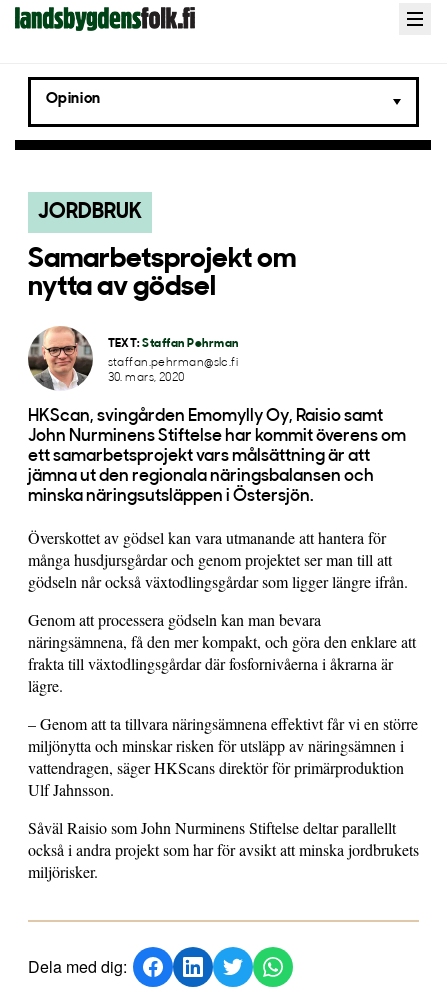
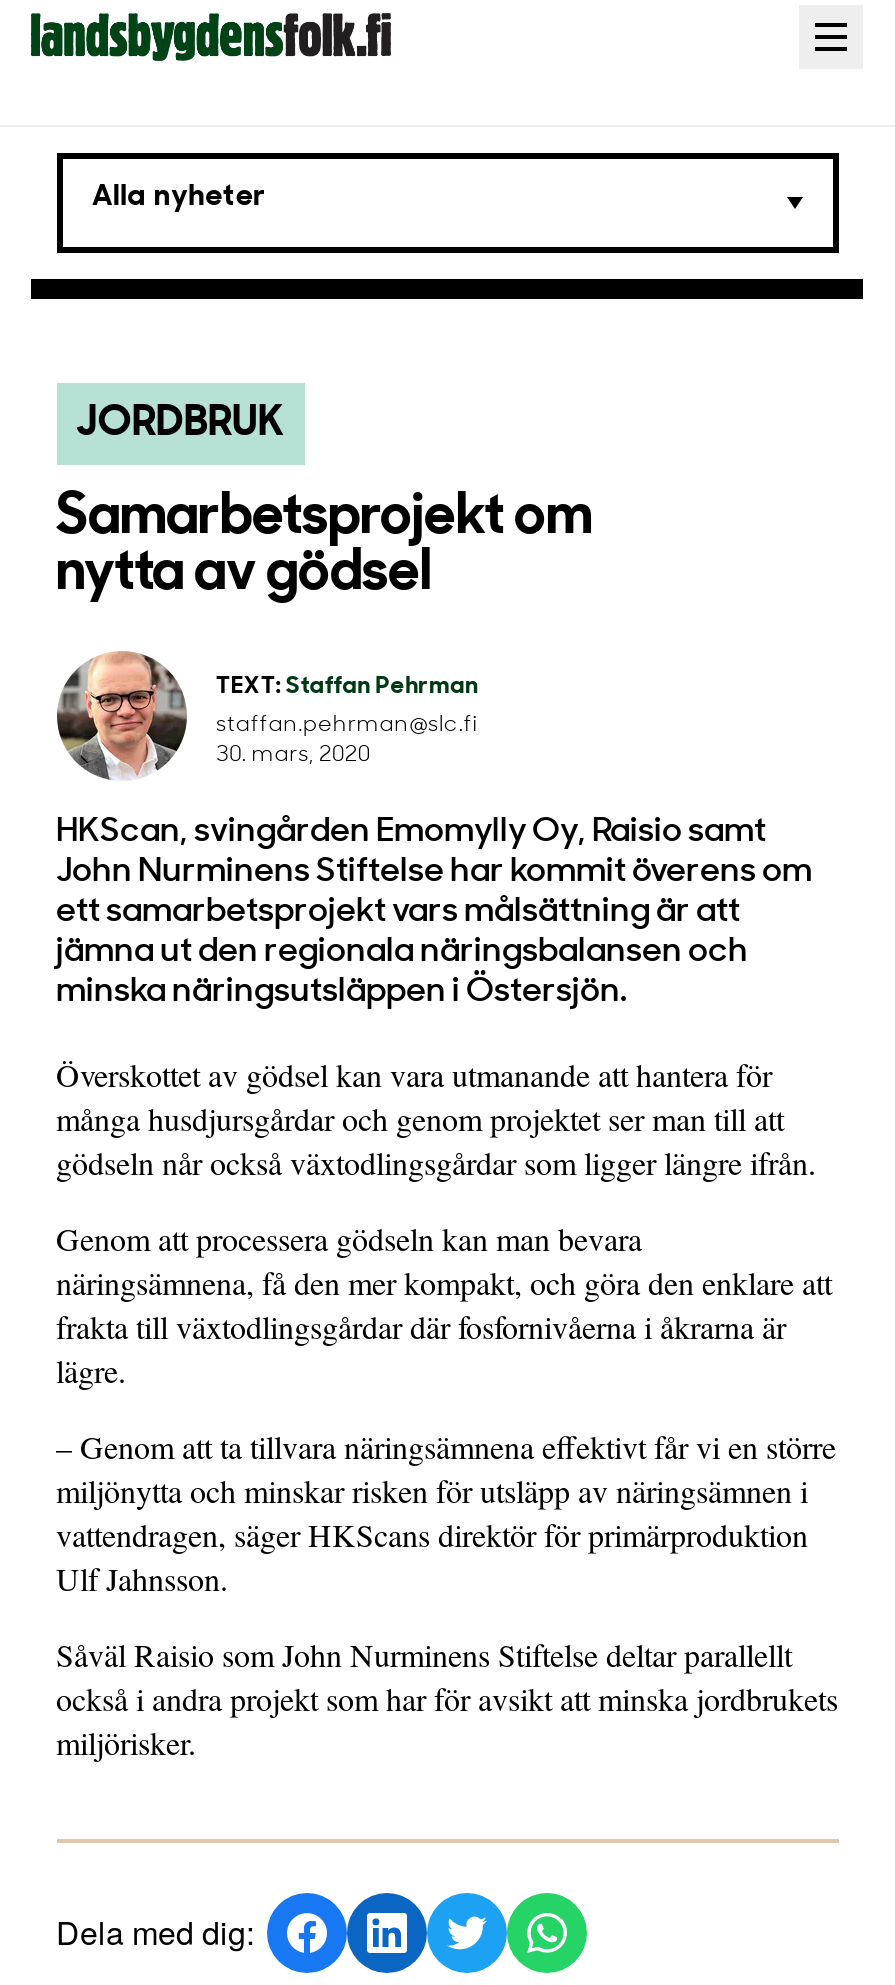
[45,91,101,106] Opinion -> [92,182,266,212] Alla nyheter

